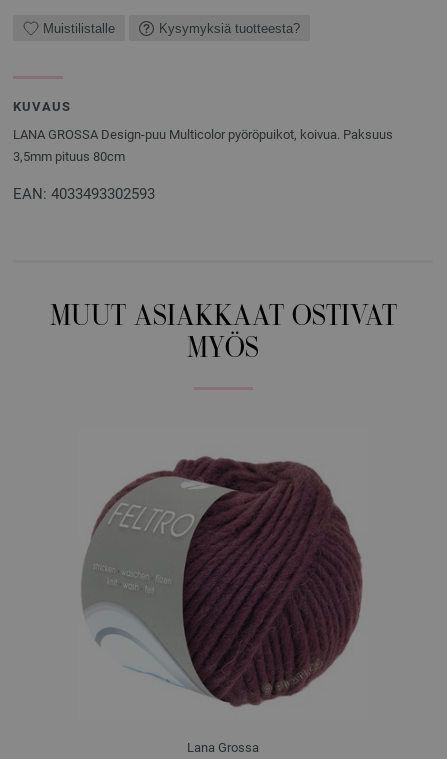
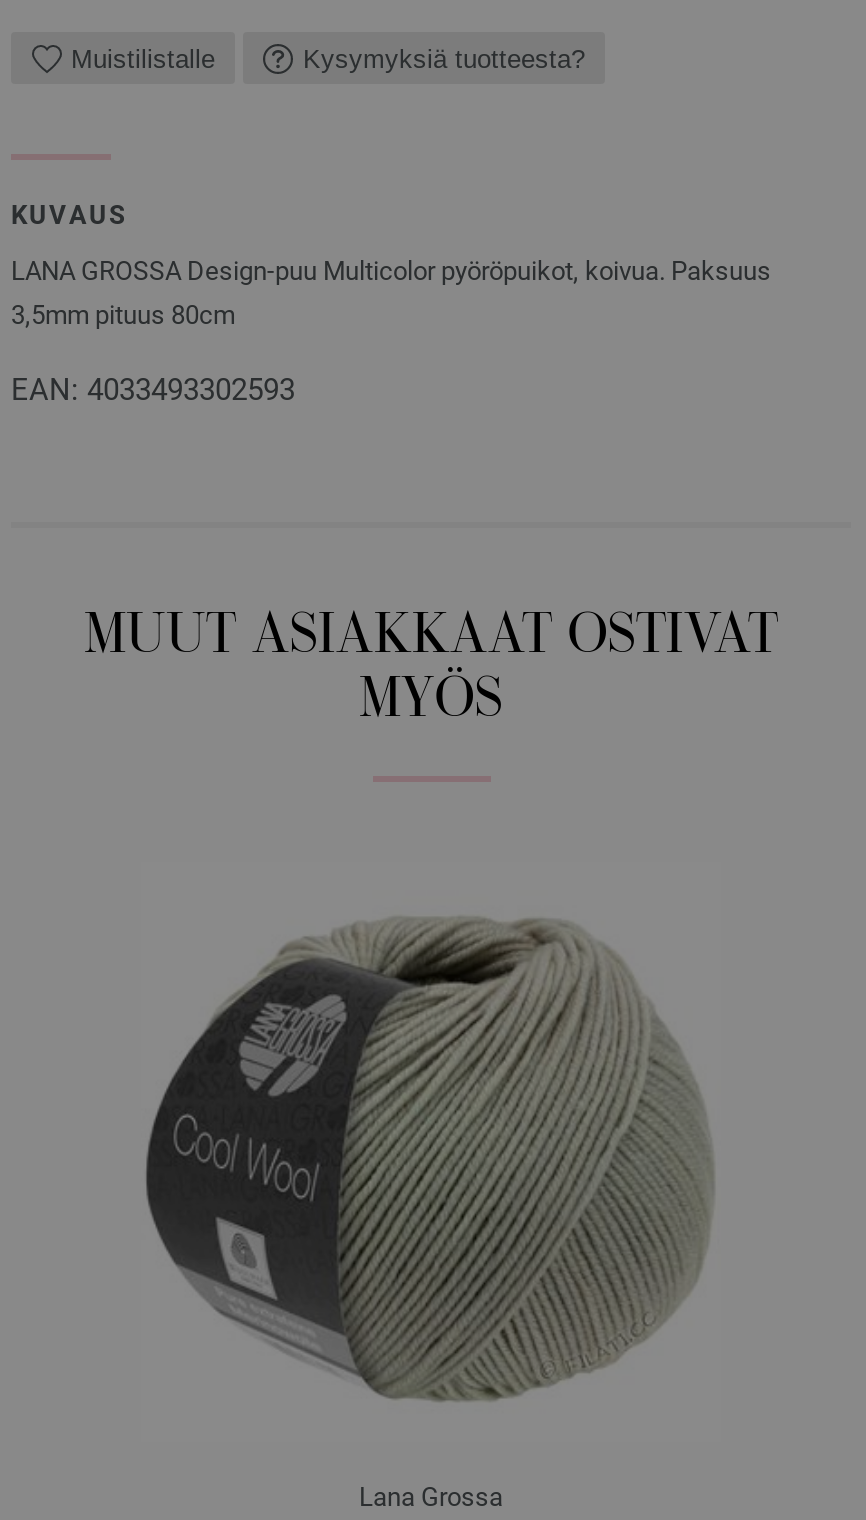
[81,456,364,708] [image] -> [145,916,715,1416] [image]

